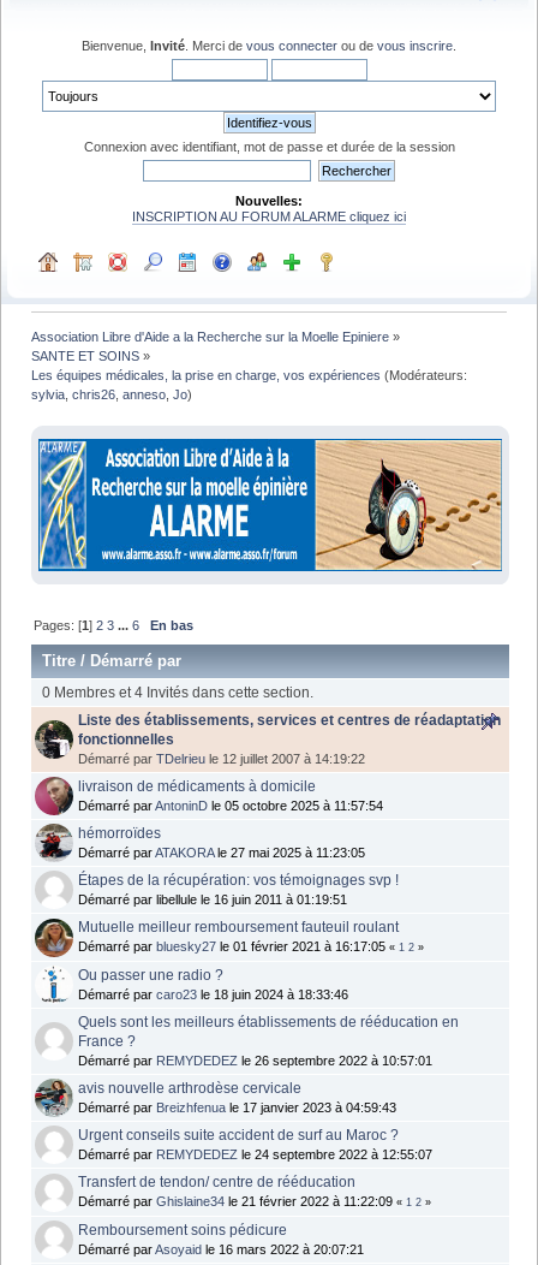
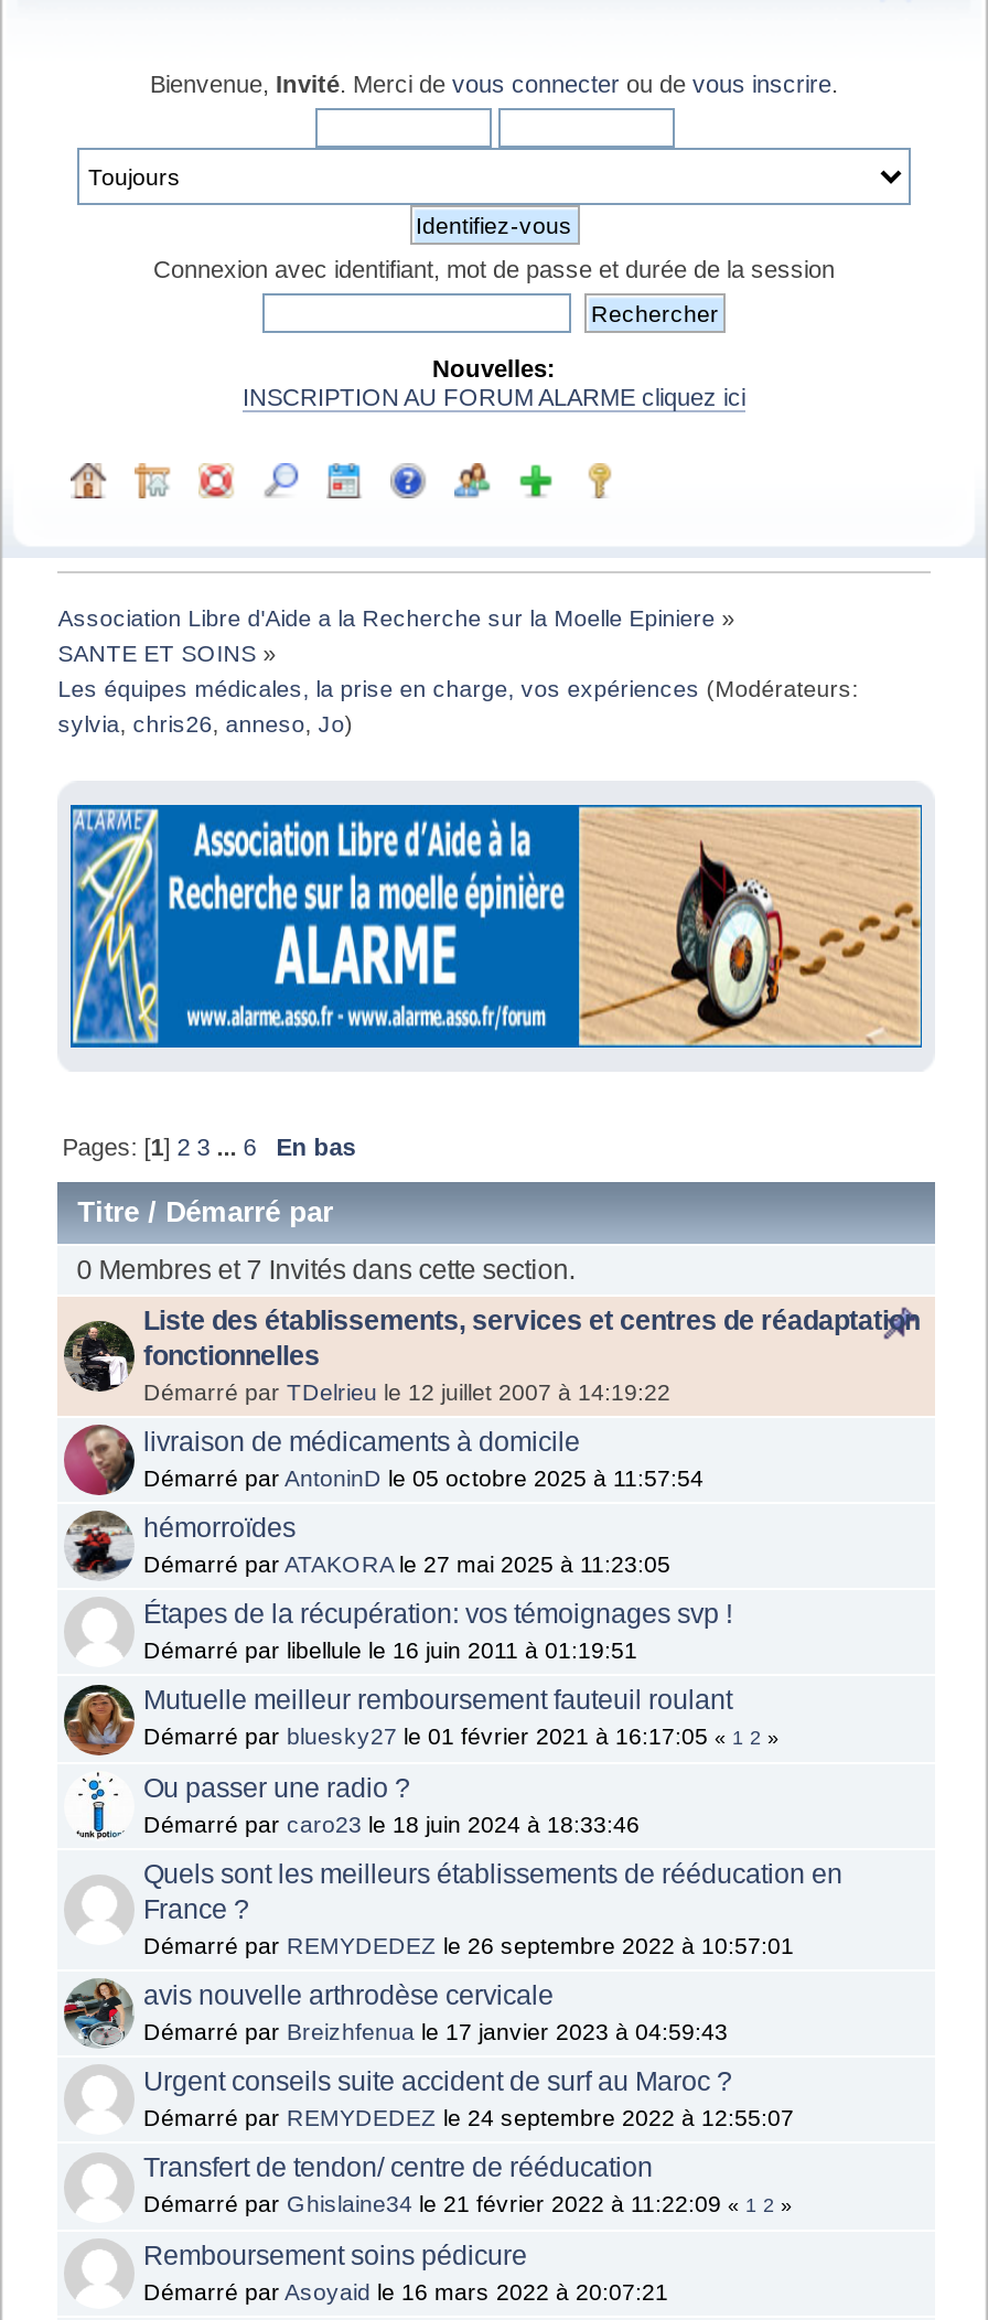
[42,684,313,701] 0 Membres et 4 Invités dans cette section. -> [77,1255,575,1286] 0 Membres et 7 Invités dans cette section.

